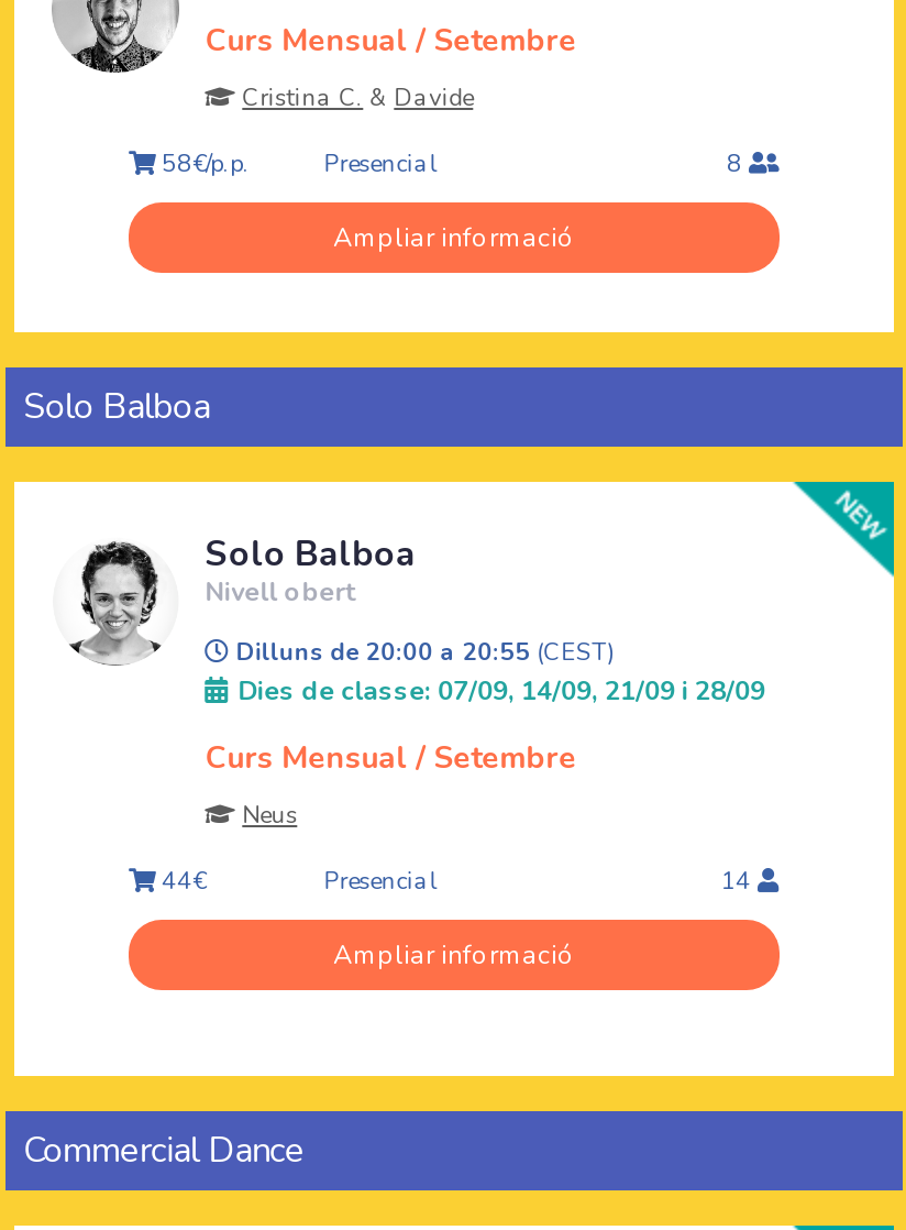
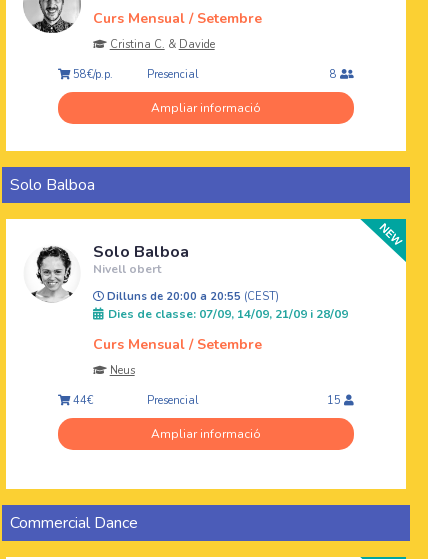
[720,865,757,898] 14 -> [327,393,344,408] 15

